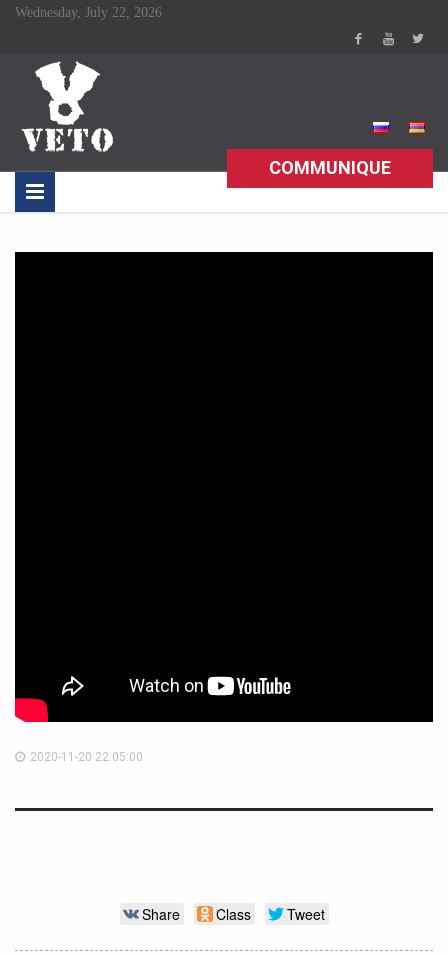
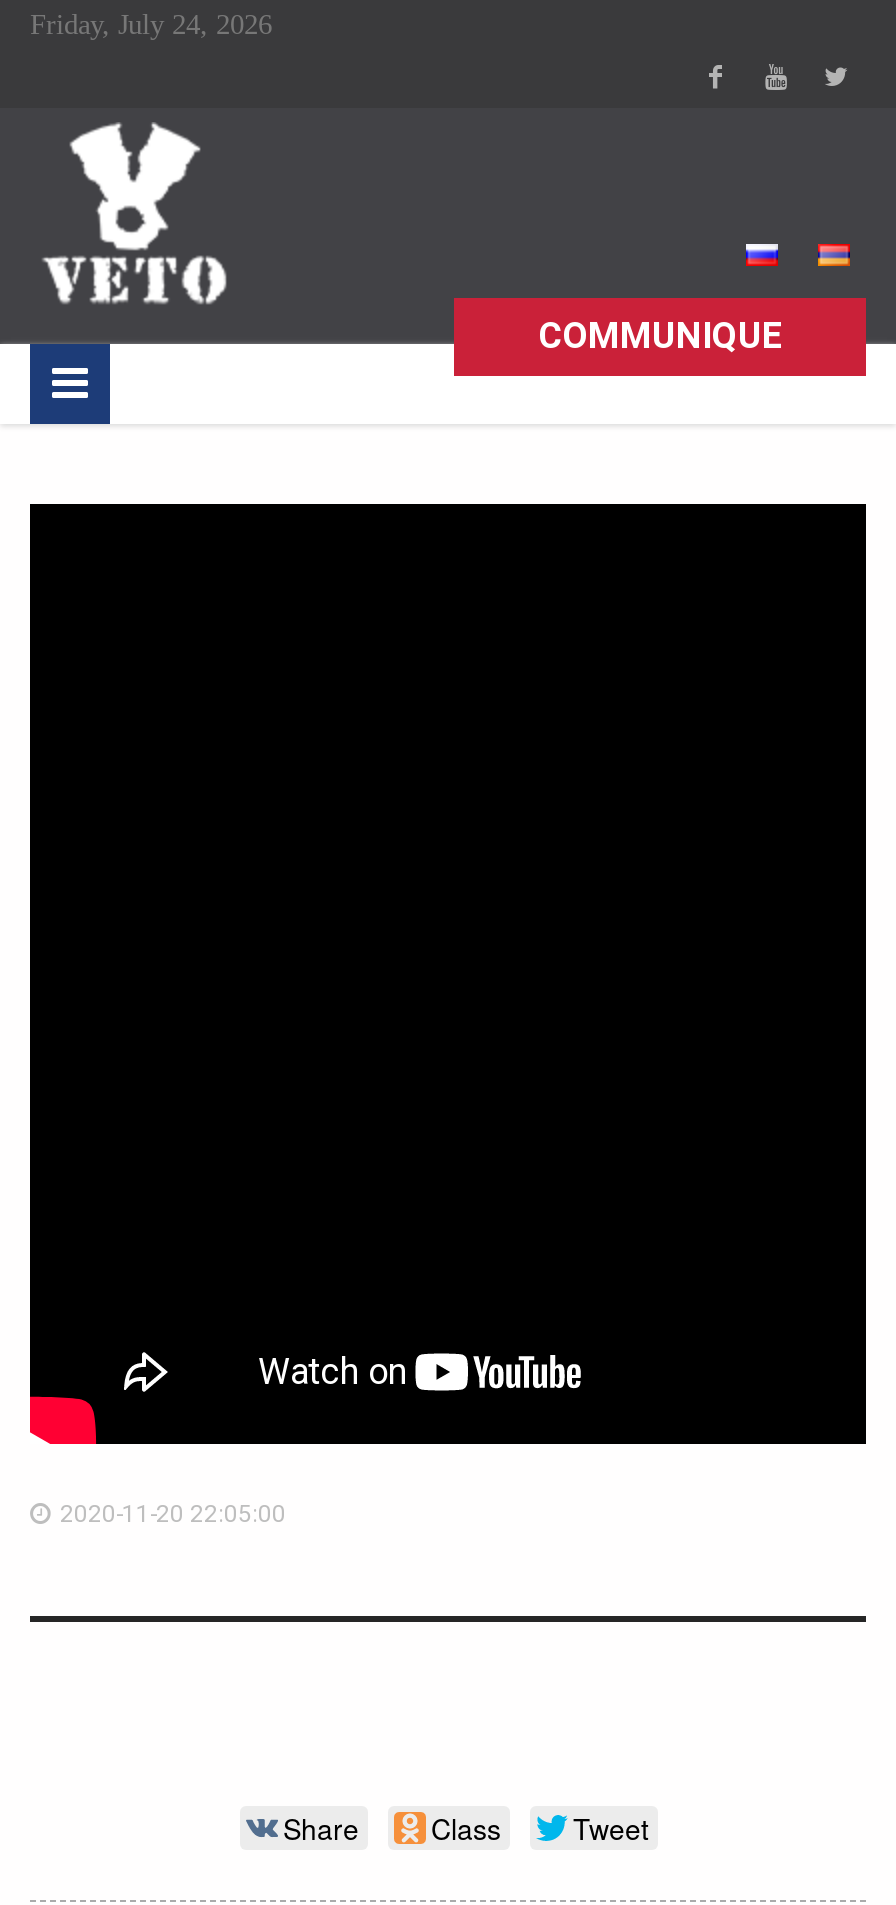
[15,4,162,20] Wednesday, July 22, 2026 -> [30,8,272,40] Friday, July 24, 2026

